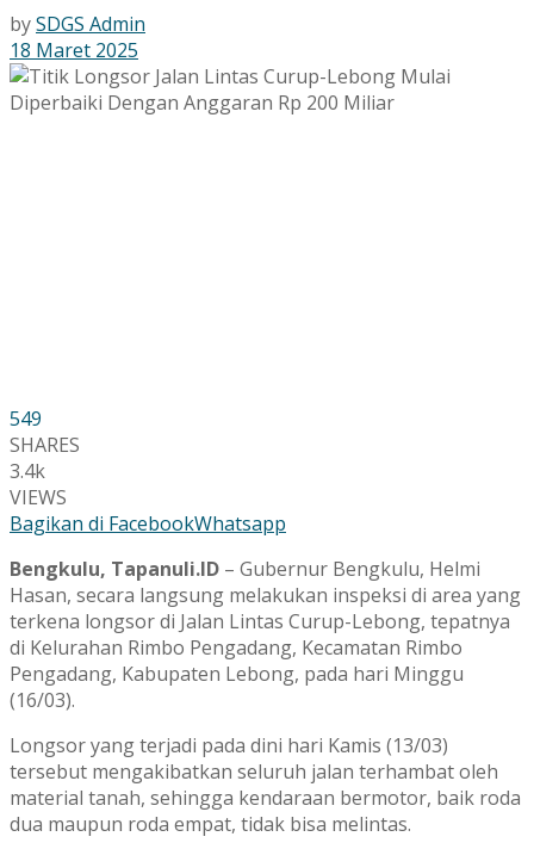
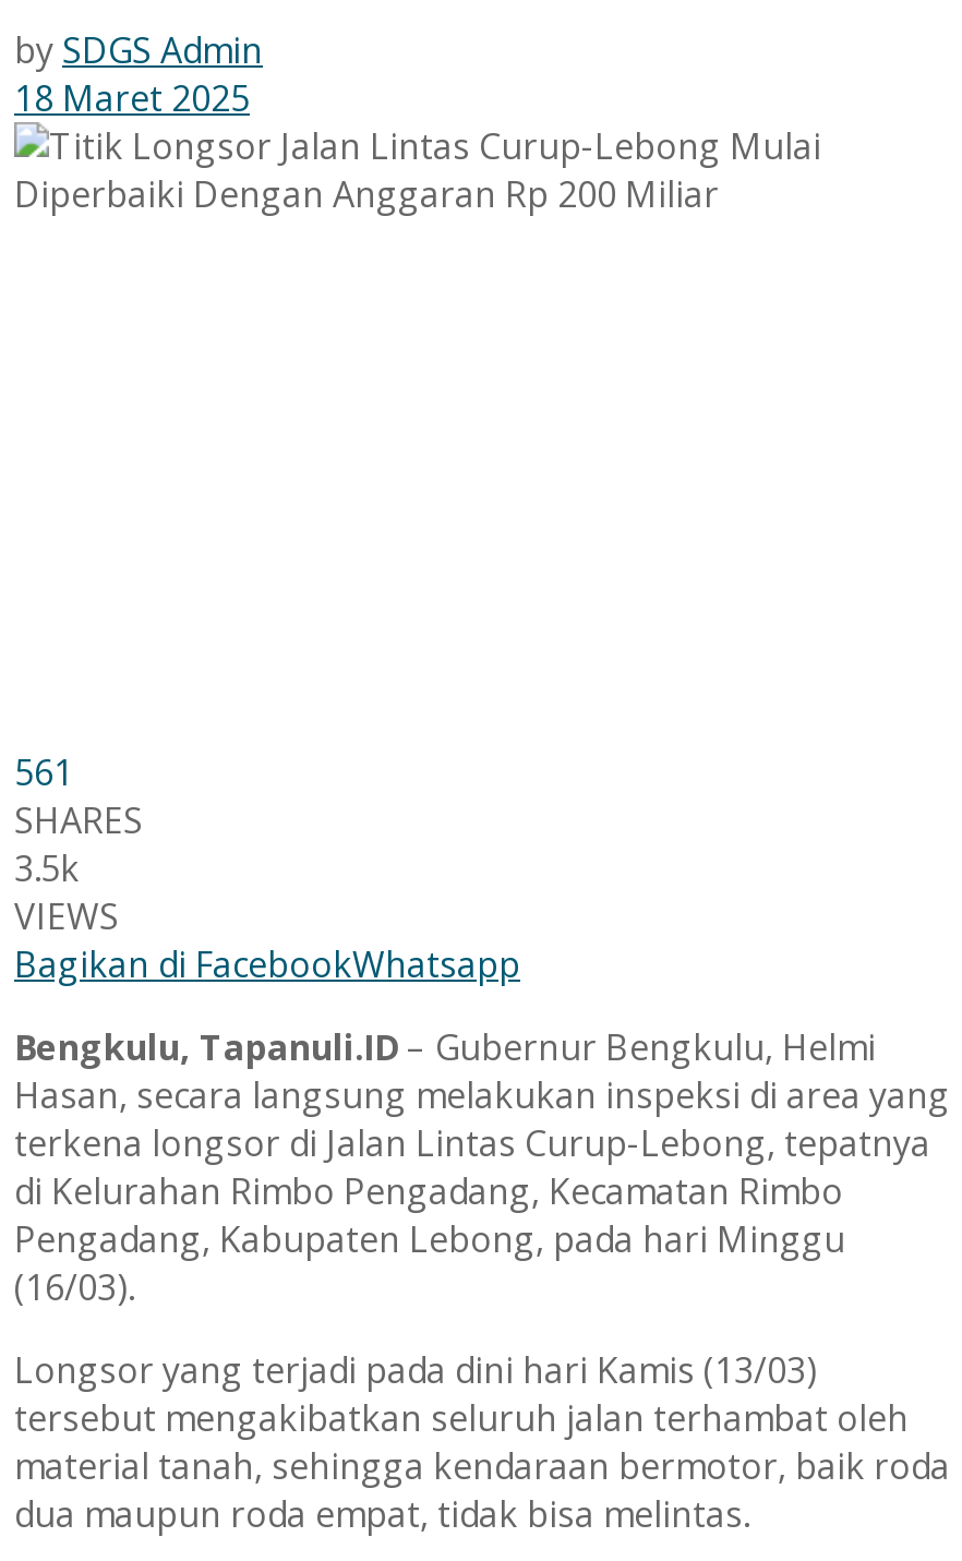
[10,405,42,432] 549 -> [14,748,73,796] 561
[10,458,45,484] 3.4k -> [14,844,80,892] 3.5k

